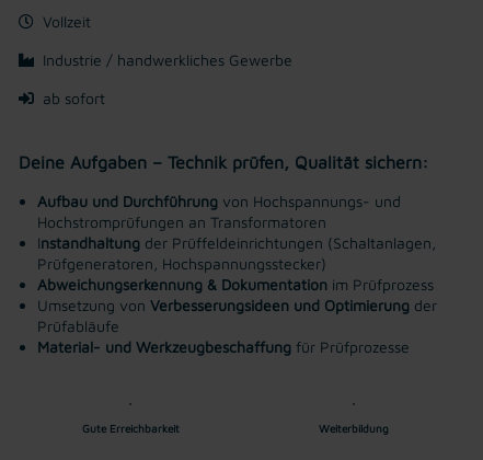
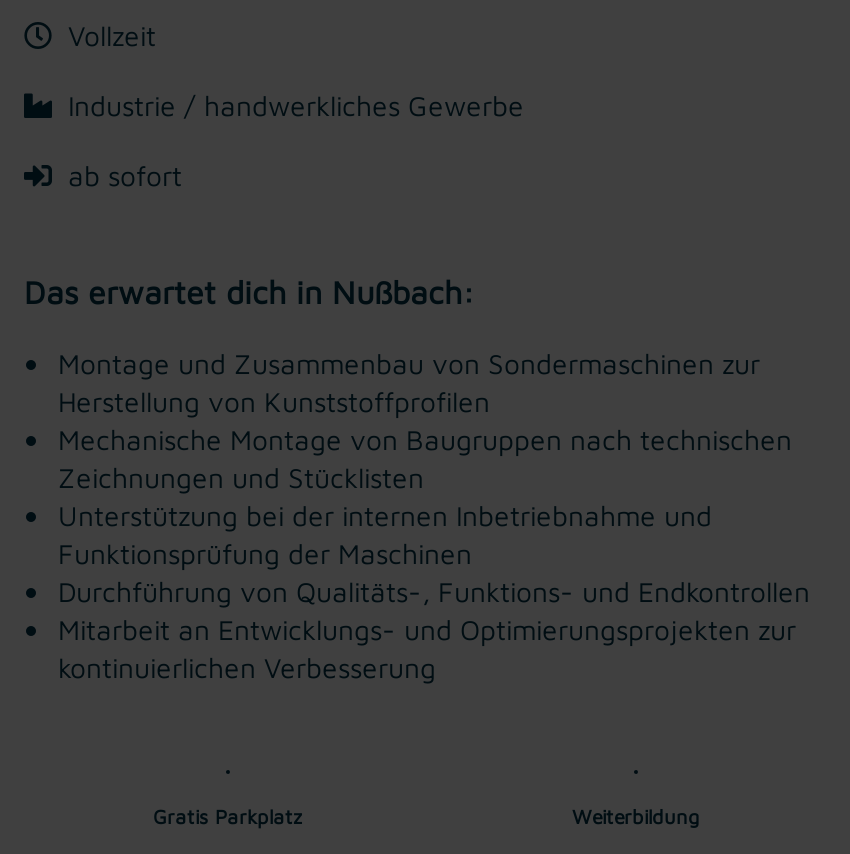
[19,152,428,172] Deine Aufgaben – Technik prüfen, Qualität sichern: -> [24,274,474,310] Das erwartet dich in Nußbach:
[37,191,437,356] Aufbau und Durchführung von Hochspannungs- und | Hochstromprüfungen an Transformatoren | Instandhaltung der Prüffeldeinrichtungen (Schaltanlagen, | Prüfgeneratoren, Hochspannungsstecker) | Abweichungserkennung & Dokumentation im Prüfprozess | Umsetzung von Verbesserungsideen und Optimierung der | Prüfabläufe | Material- und Werkzeugbeschaffung für Prüfprozesse -> [58,346,810,684] Montage und Zusammenbau von Sondermaschinen zur | Herstellung von Kunststoffprofilen | Mechanische Montage von Baugruppen nach technischen | Zeichnungen und Stücklisten | Unterstützung bei der internen Inbetriebnahme und | Funktionsprüfung der Maschinen | Durchführung von Qualitäts-, Funktions- und Endkontrollen | Mitarbeit an Entwicklungs- und Optimierungsprojekten zur | kontinuierlichen Verbesserung
[82,421,179,435] Gute Erreichbarkeit -> [153,804,303,828] Gratis Parkplatz

